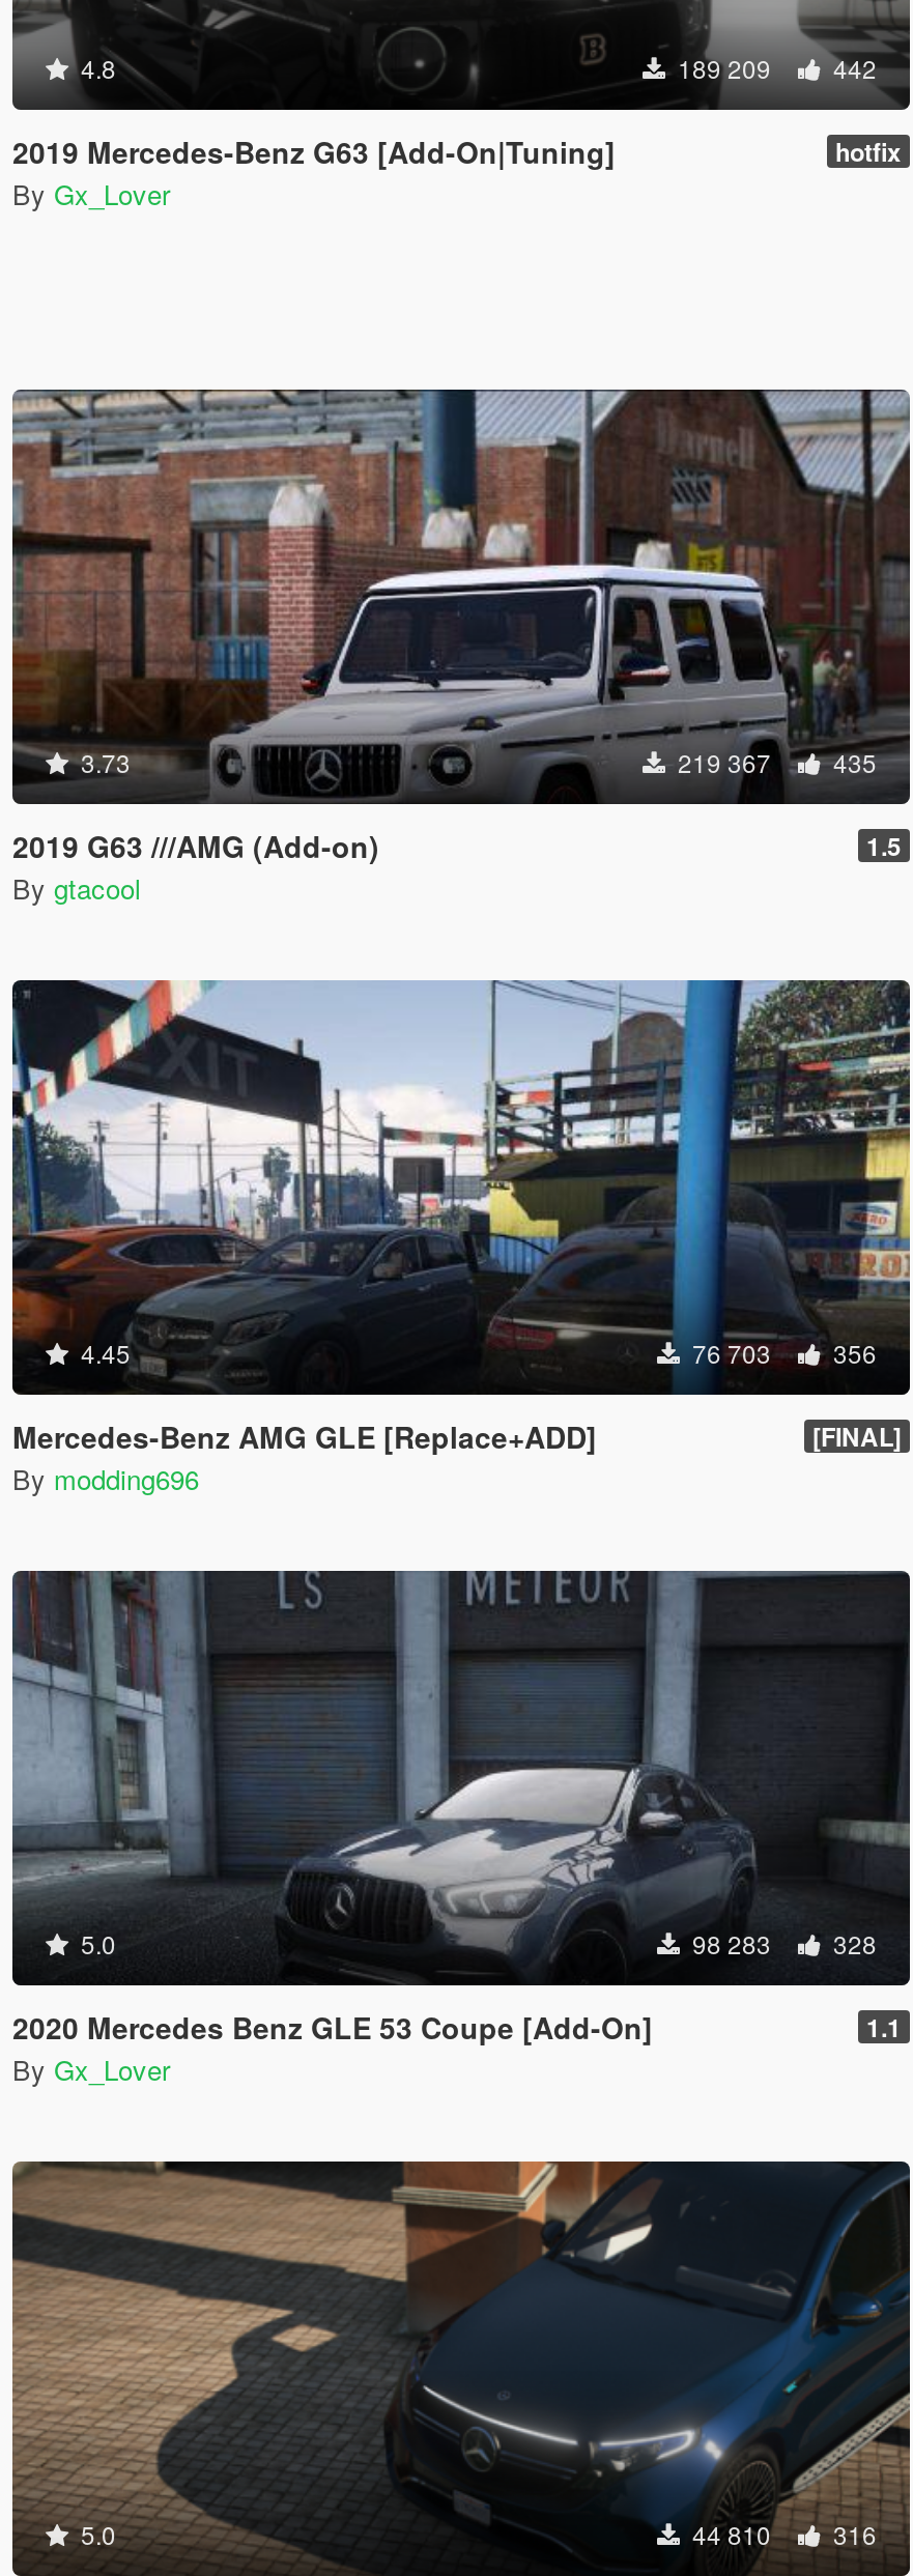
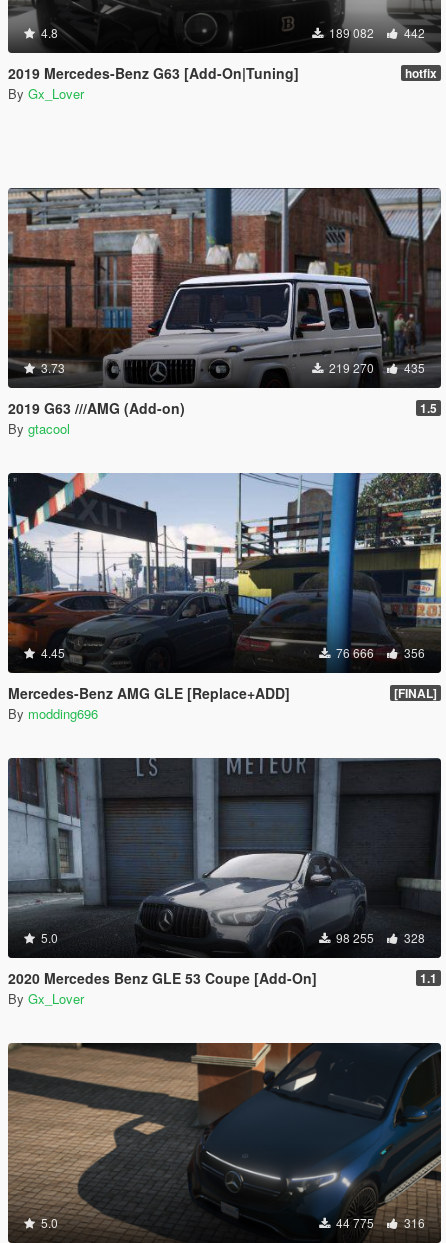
[672,50,877,85] 189 209 442 -> [326,24,425,41] 189 082 442
[672,744,877,779] 219 367 435 -> [326,359,425,376] 219 270 435
[686,1335,877,1370] 76 703 356 -> [333,644,425,661] 76 666 356
[686,1925,877,1960] 98 283 328 -> [333,929,425,946] 98 255 328
[686,2516,877,2551] 44 810 316 -> [333,1214,425,1231] 44 775 316

